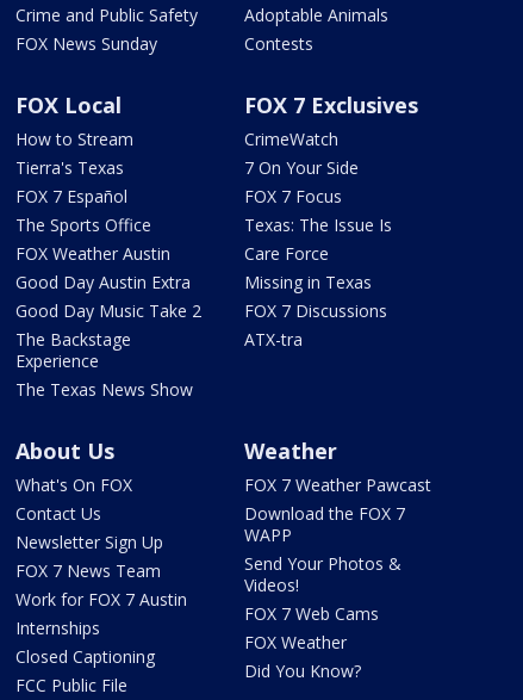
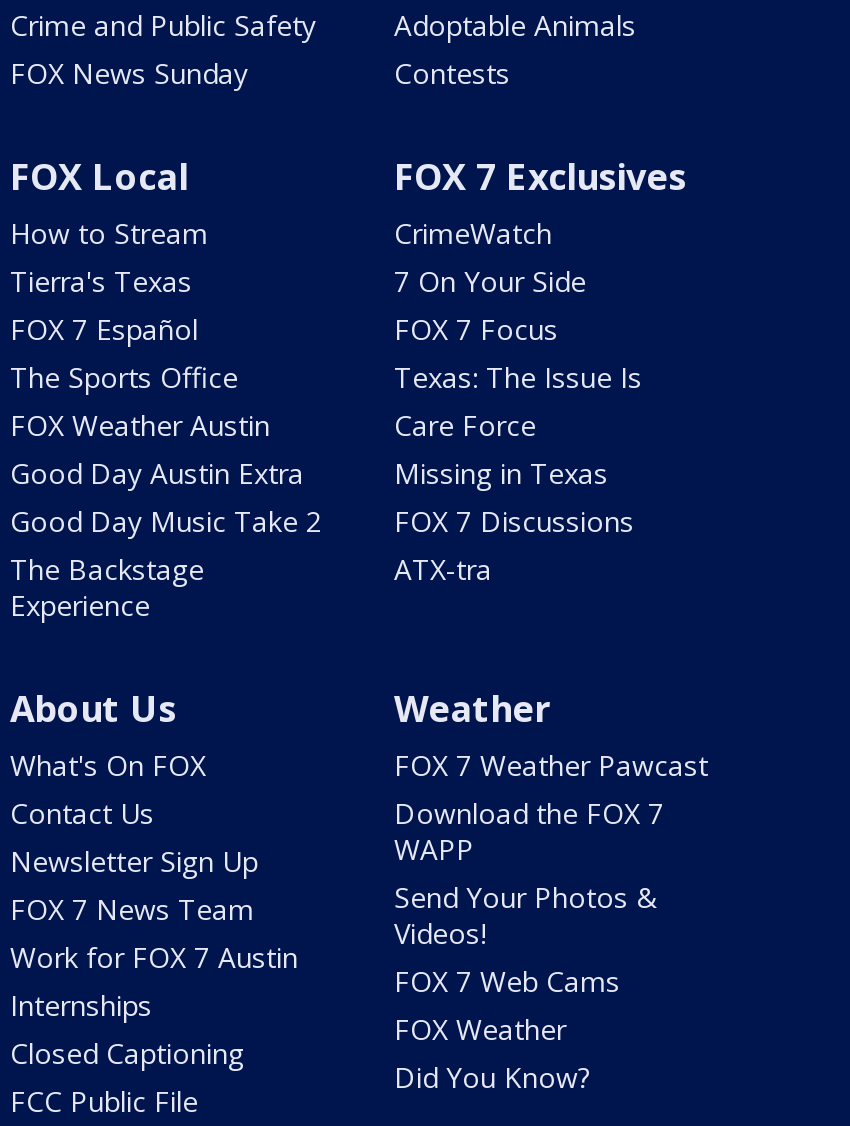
[15,378,193,401] The Texas News Show -> none

